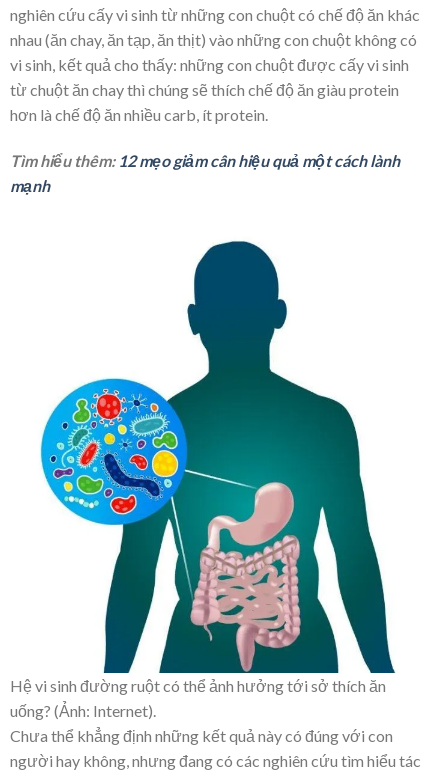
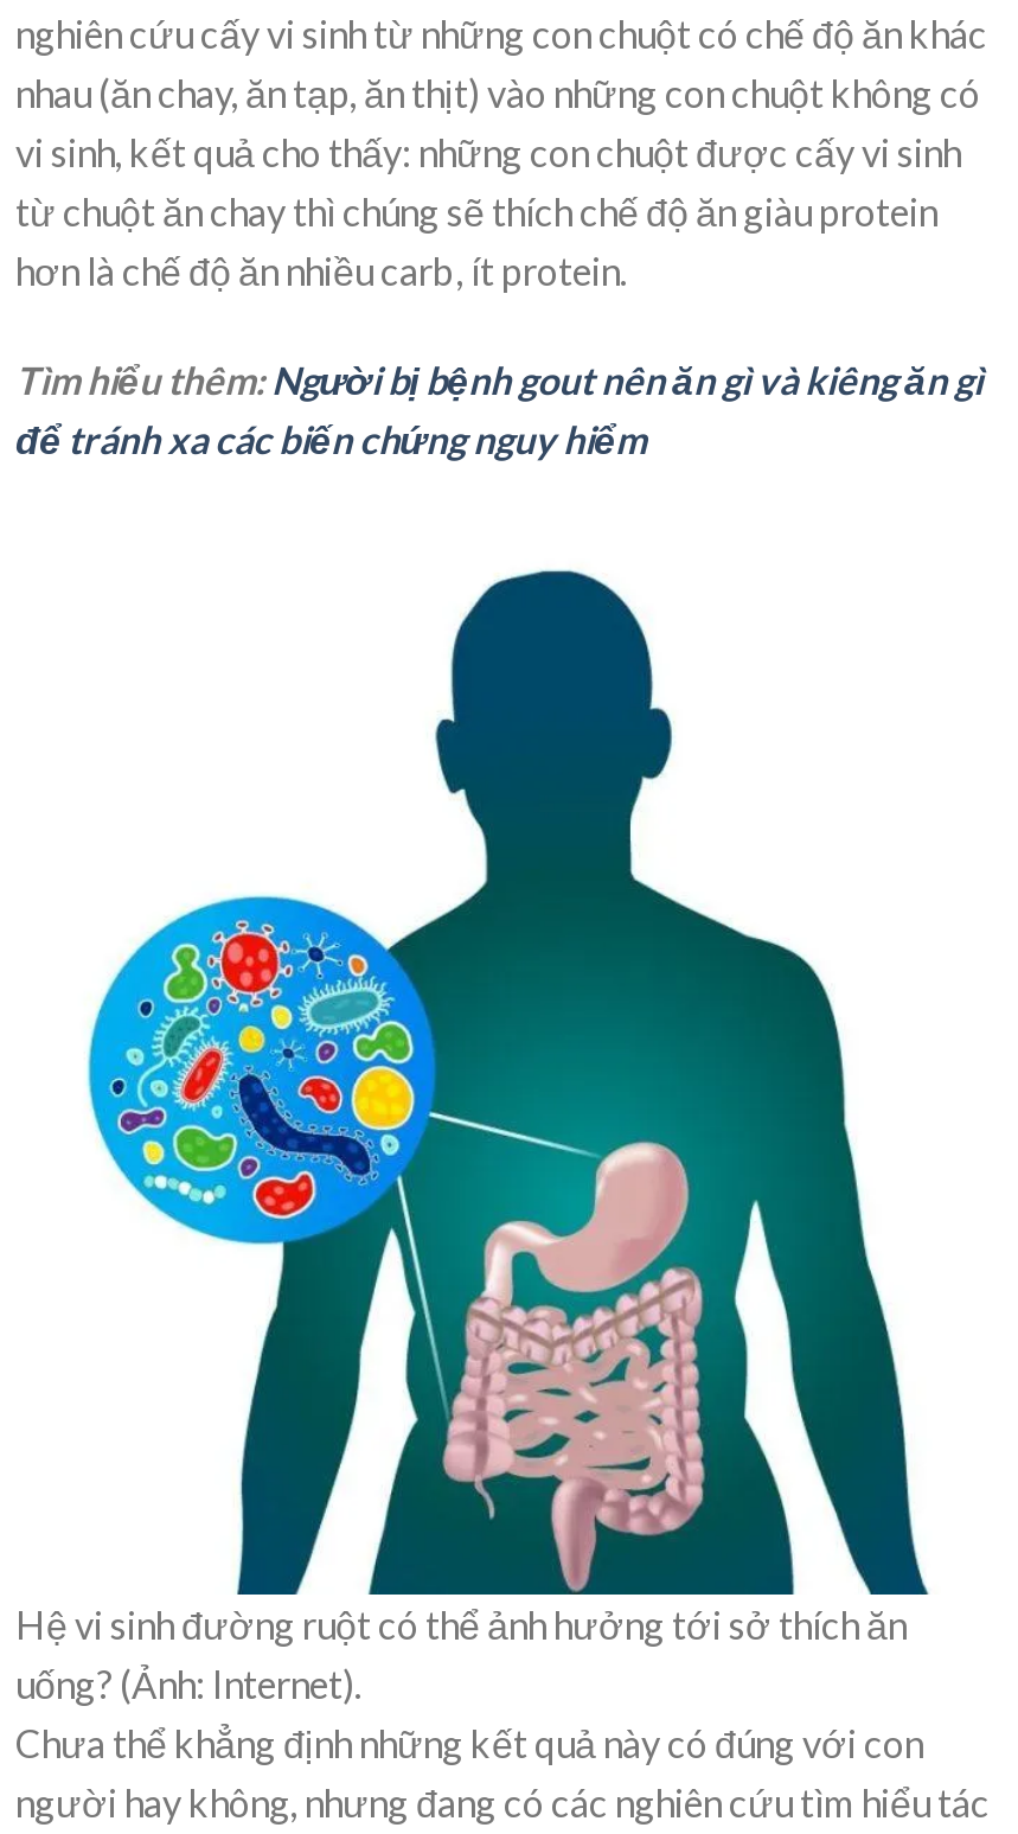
[10,151,400,195] Tìm hiểu thêm: 12 mẹo giảm cân hiệu quả một cách lành | mạnh -> [15,356,982,460] Tìm hiểu thêm: Người bị bệnh gout nên ăn gì và kiêng ăn gì | để tránh xa các biến chứng nguy hiểm

